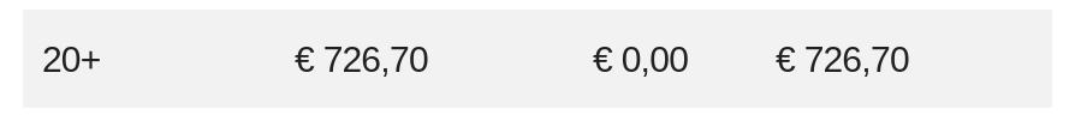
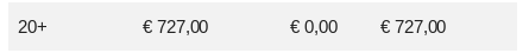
[295,39,428,80] € 726,70 -> [143,17,209,37] € 727,00
[776,39,909,80] € 726,70 -> [380,17,446,37] € 727,00

